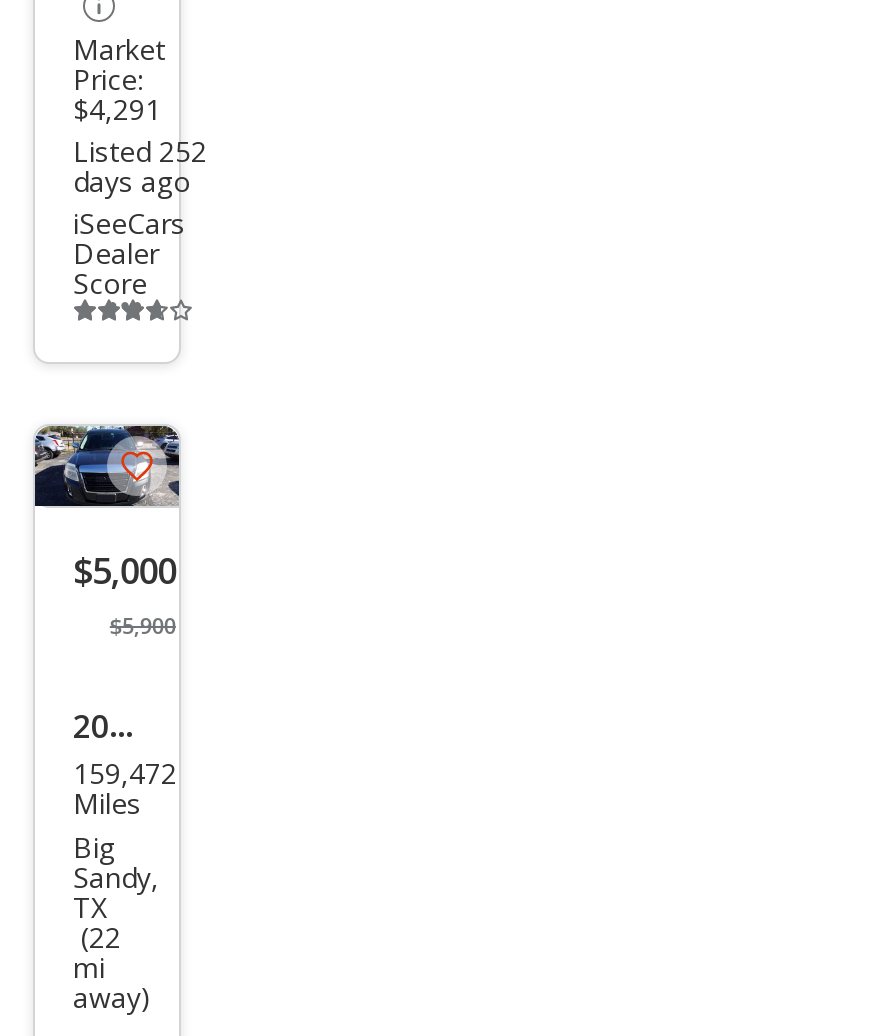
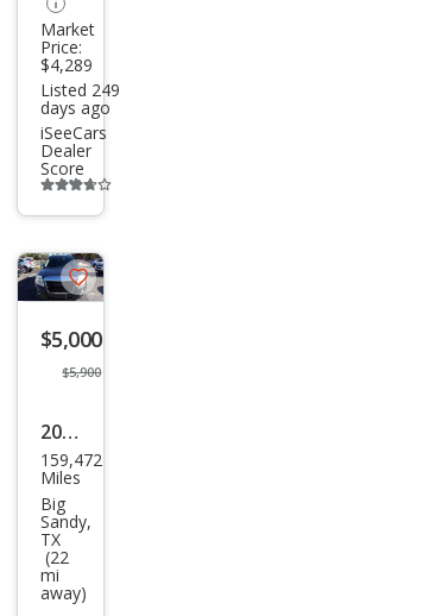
[73,90,161,128] $4,291 -> [40,54,93,76] $4,289
[73,132,207,170] Listed 252 -> [40,79,120,101] Listed 249

